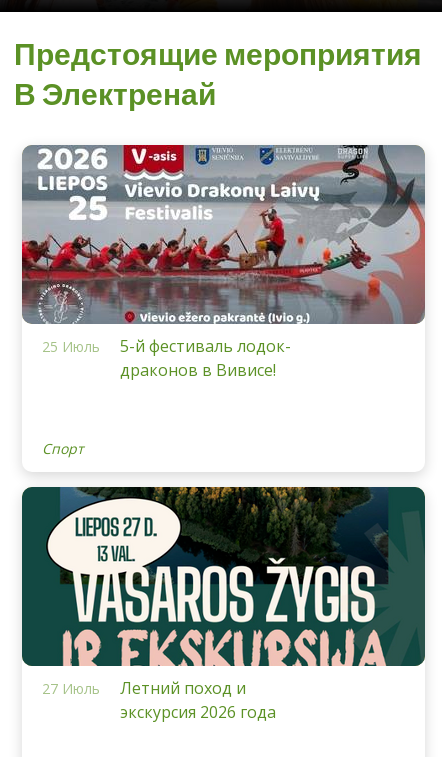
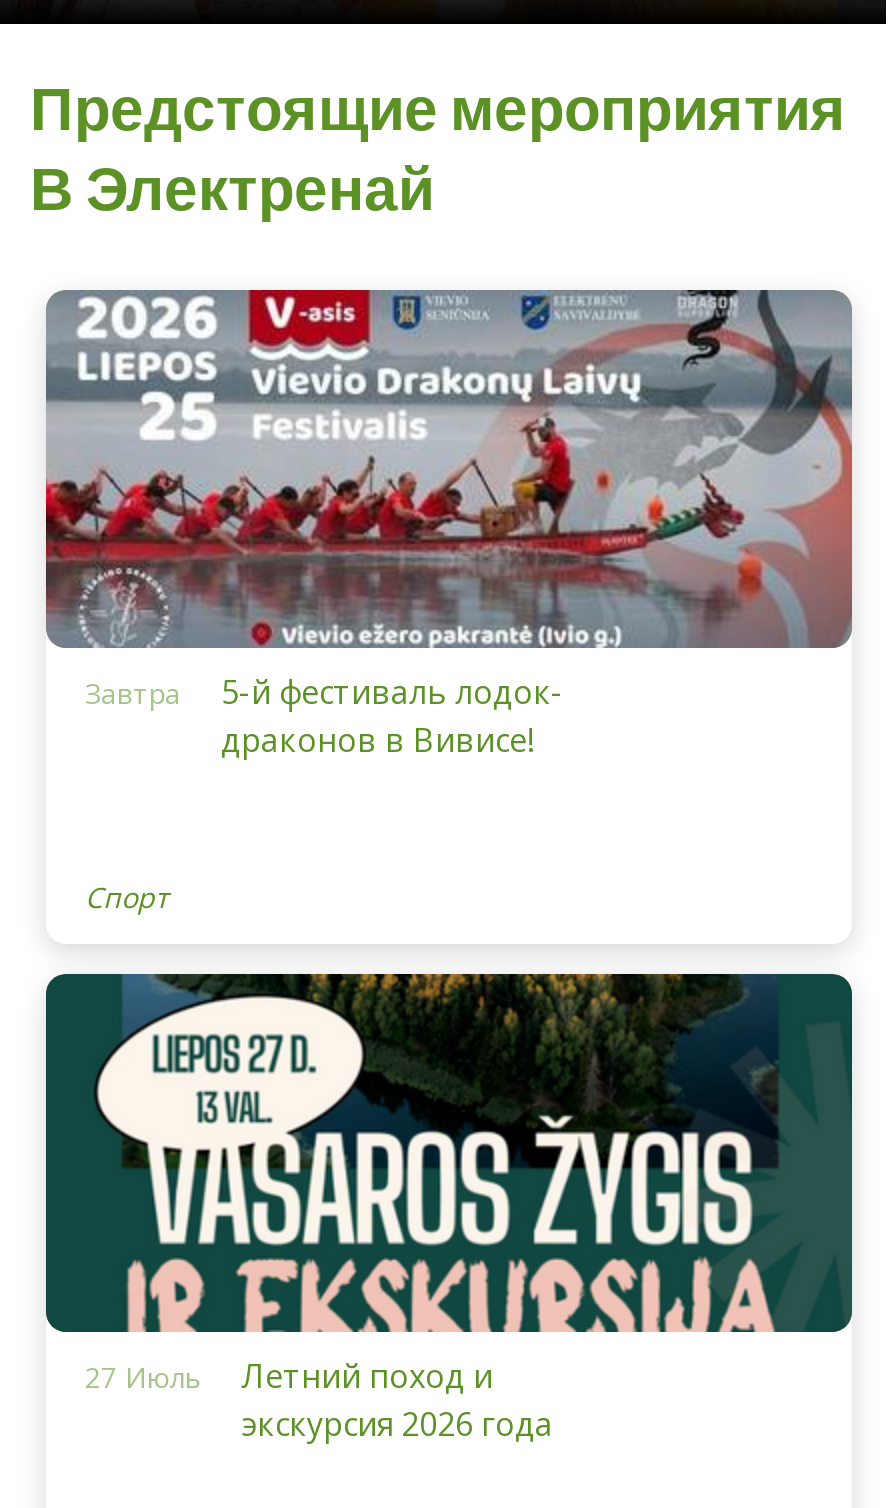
[41,337,99,356] 25 Июль -> [85,675,181,713] Завтра

